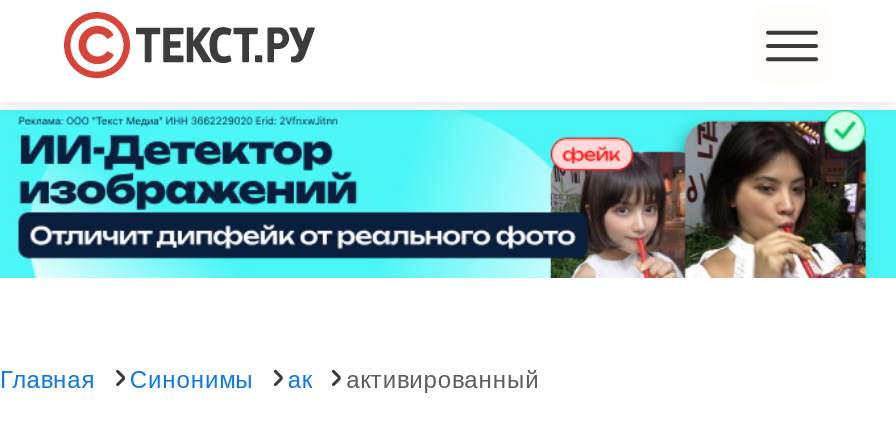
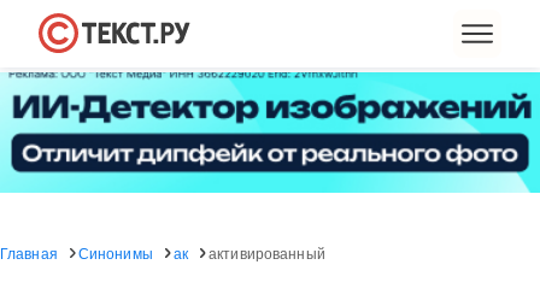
[6,110,878,280] [image] -> [4,71,533,194] [image]

